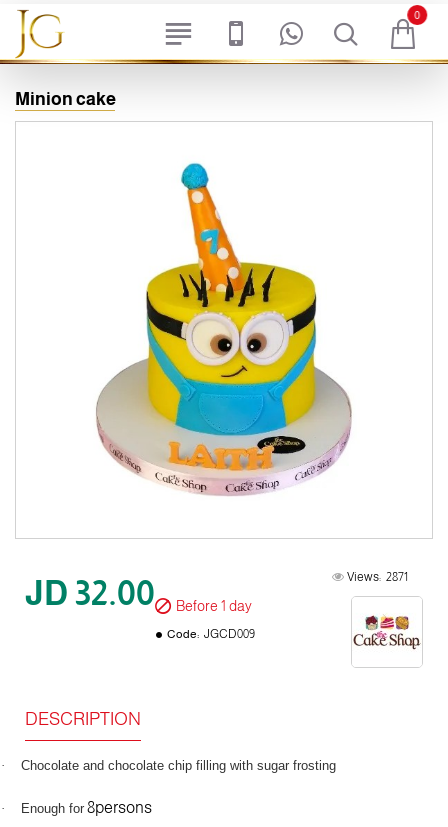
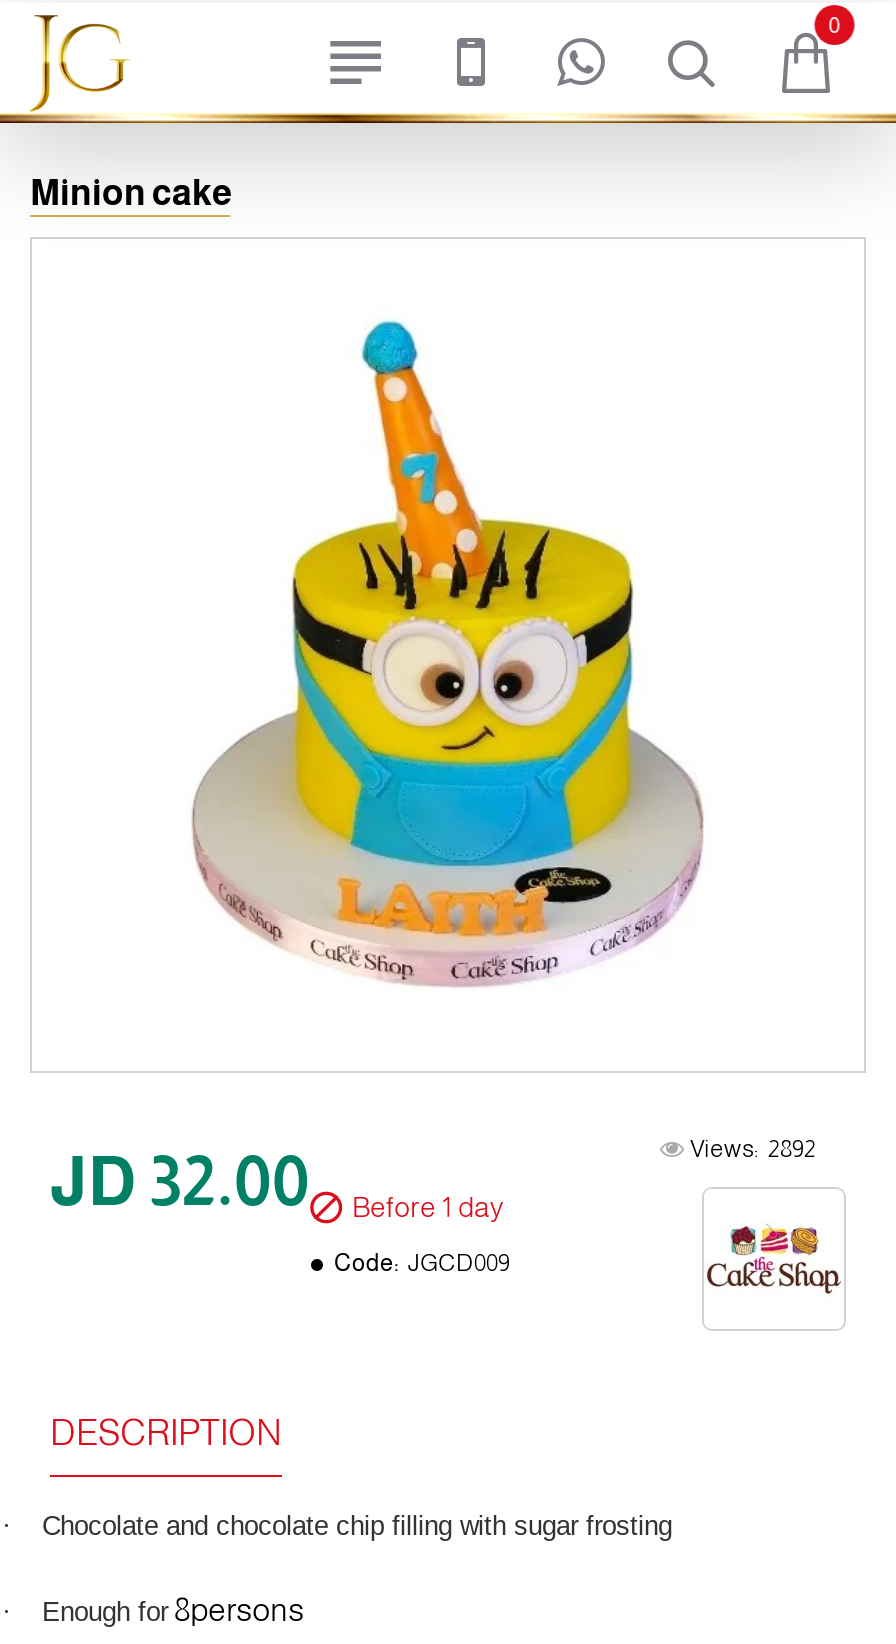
[347,570,408,584] Views: 2871 -> [690,1135,816,1163] Views: 2892

